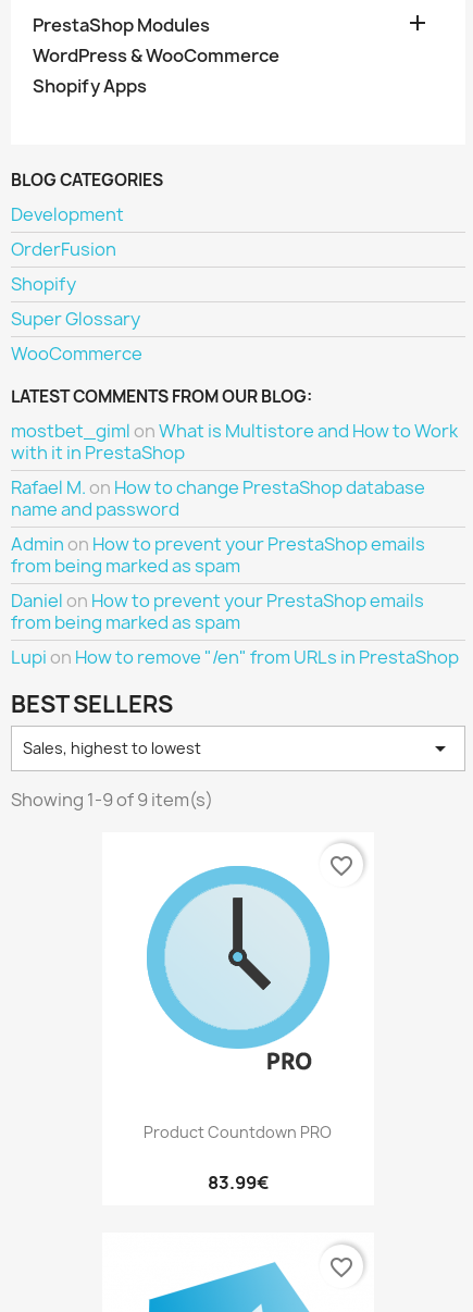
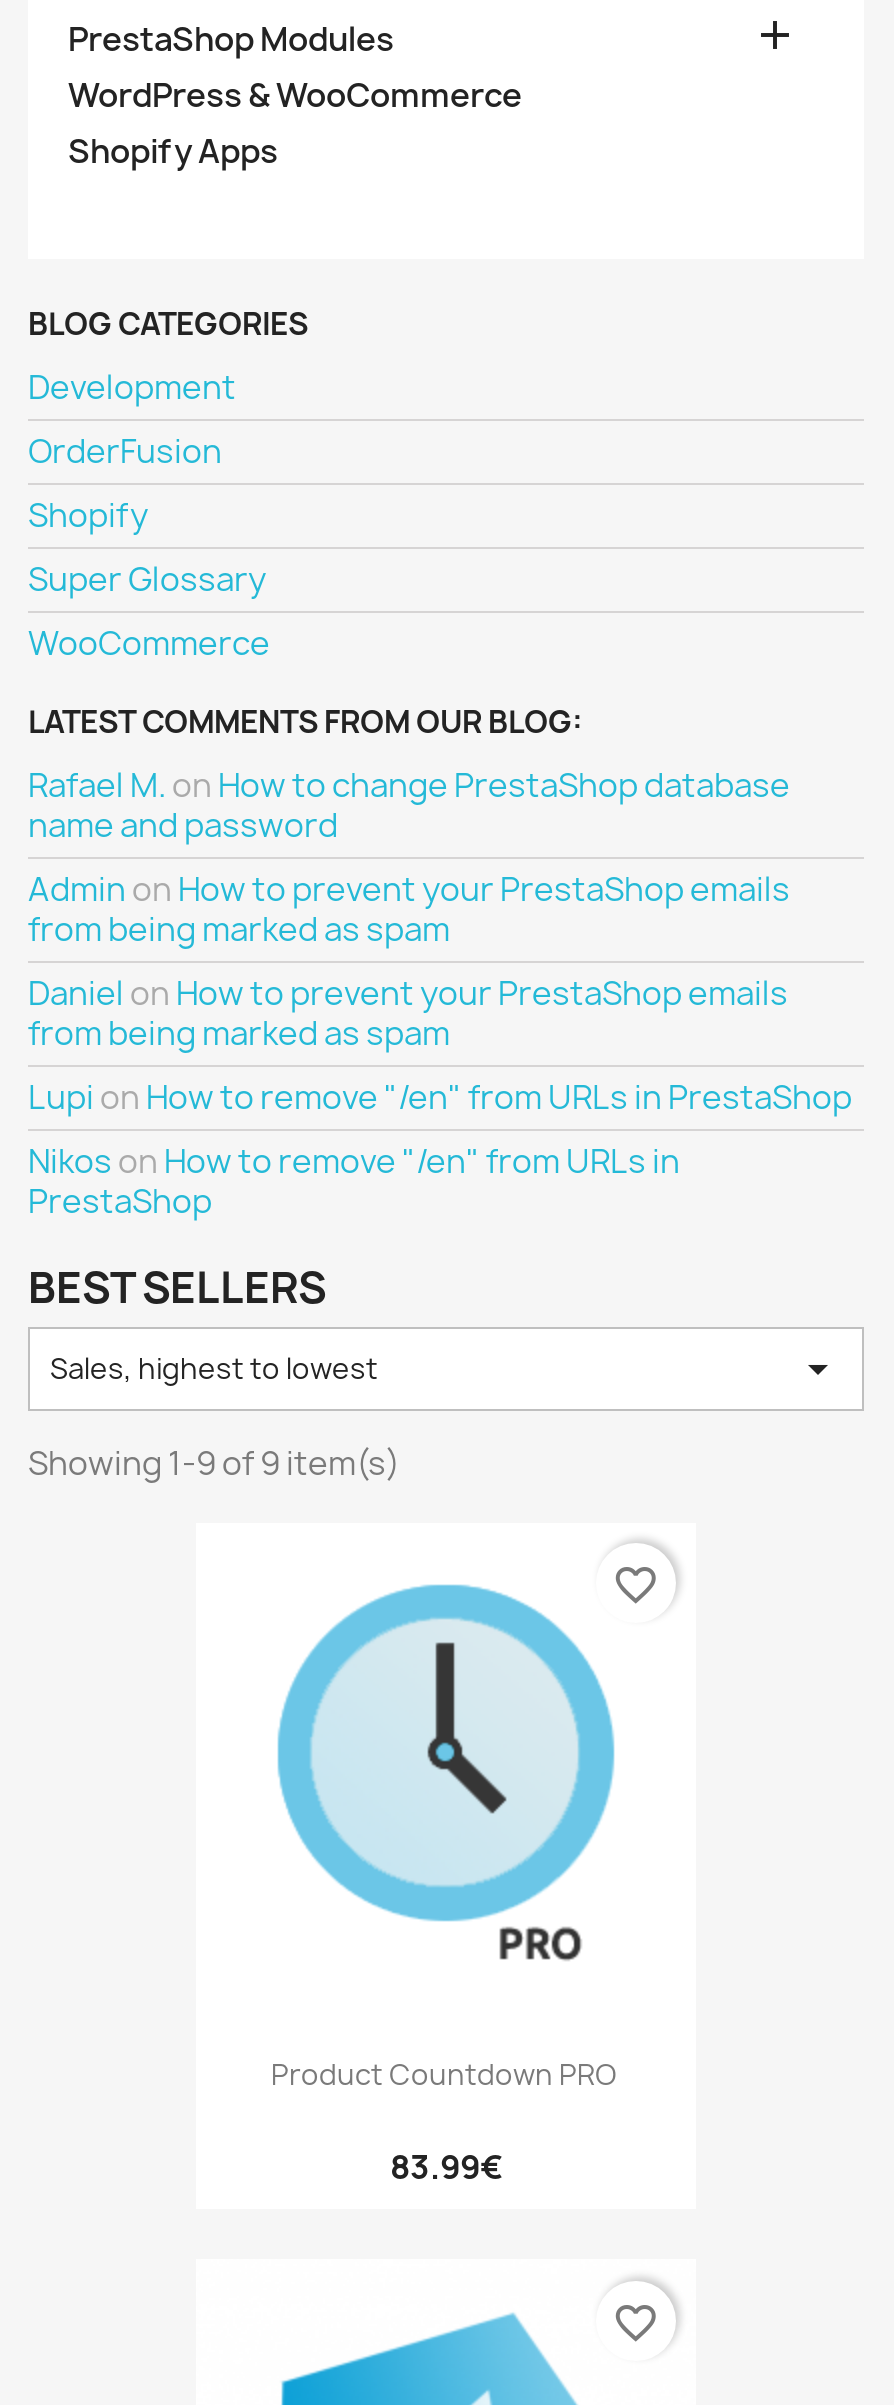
[11,419,458,465] mostbet_giml on What is Multistore and How to Work | with it in PrestaShop -> none
moved [11,475,459,669] -> [28,763,852,1119]: Rafael M. on How to change PrestaShop database | name and password | Admin on How to prevent your PrestaShop emails | from being marked as spam | Daniel on How to prevent your PrestaShop emails | from being marked as spam | Lupi on How to remove "/en" from URLs in PrestaShop
none -> [28,1139,680,1223] Nikos on How to remove "/en" from URLs in | PrestaShop

